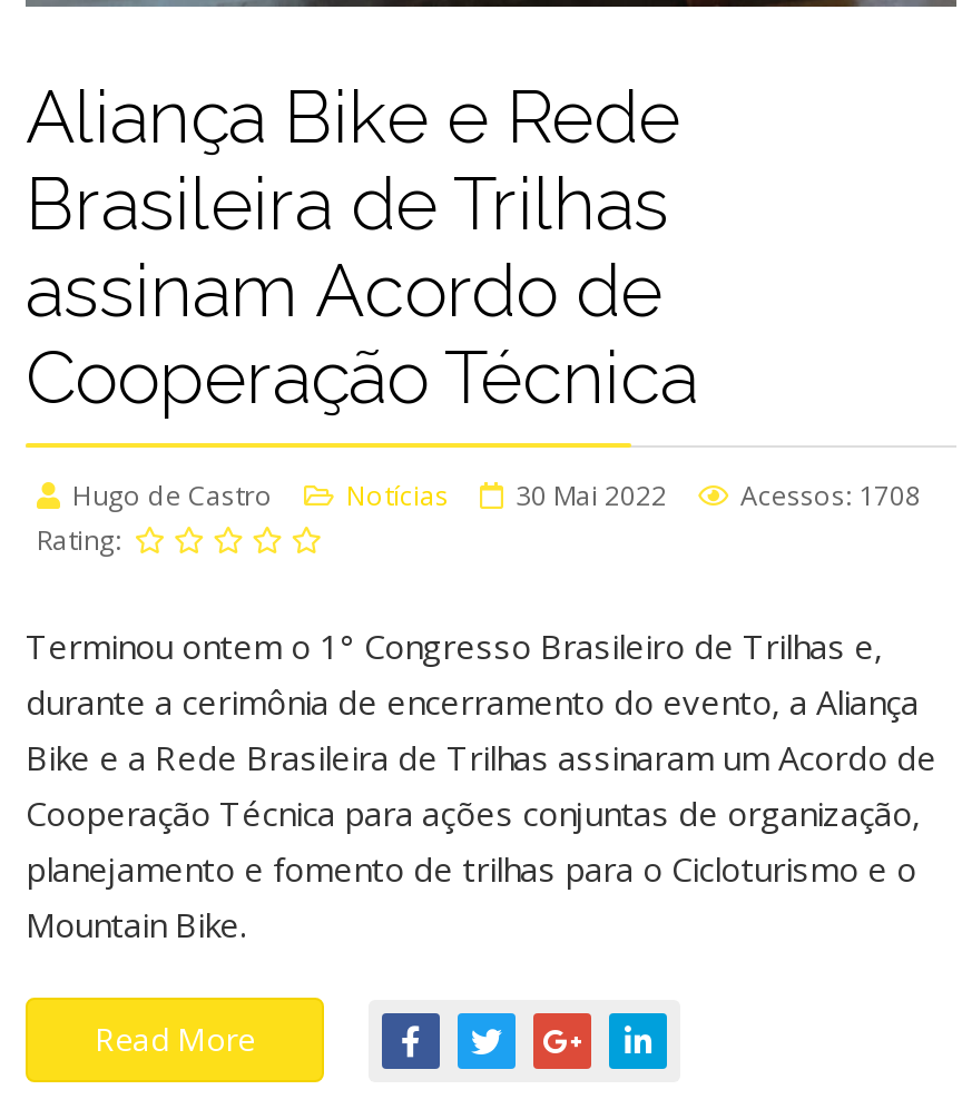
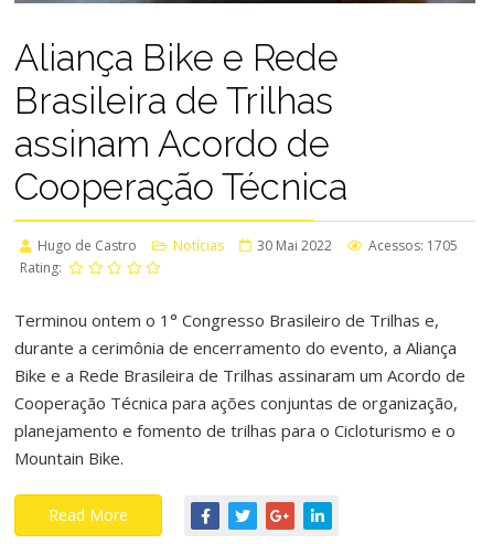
[72,477,921,515] Hugo de Castro Notícias 30 Mai 2022 Acessos: 1708 -> [38,236,458,255] Hugo de Castro Notícias 30 Mai 2022 Acessos: 1705

